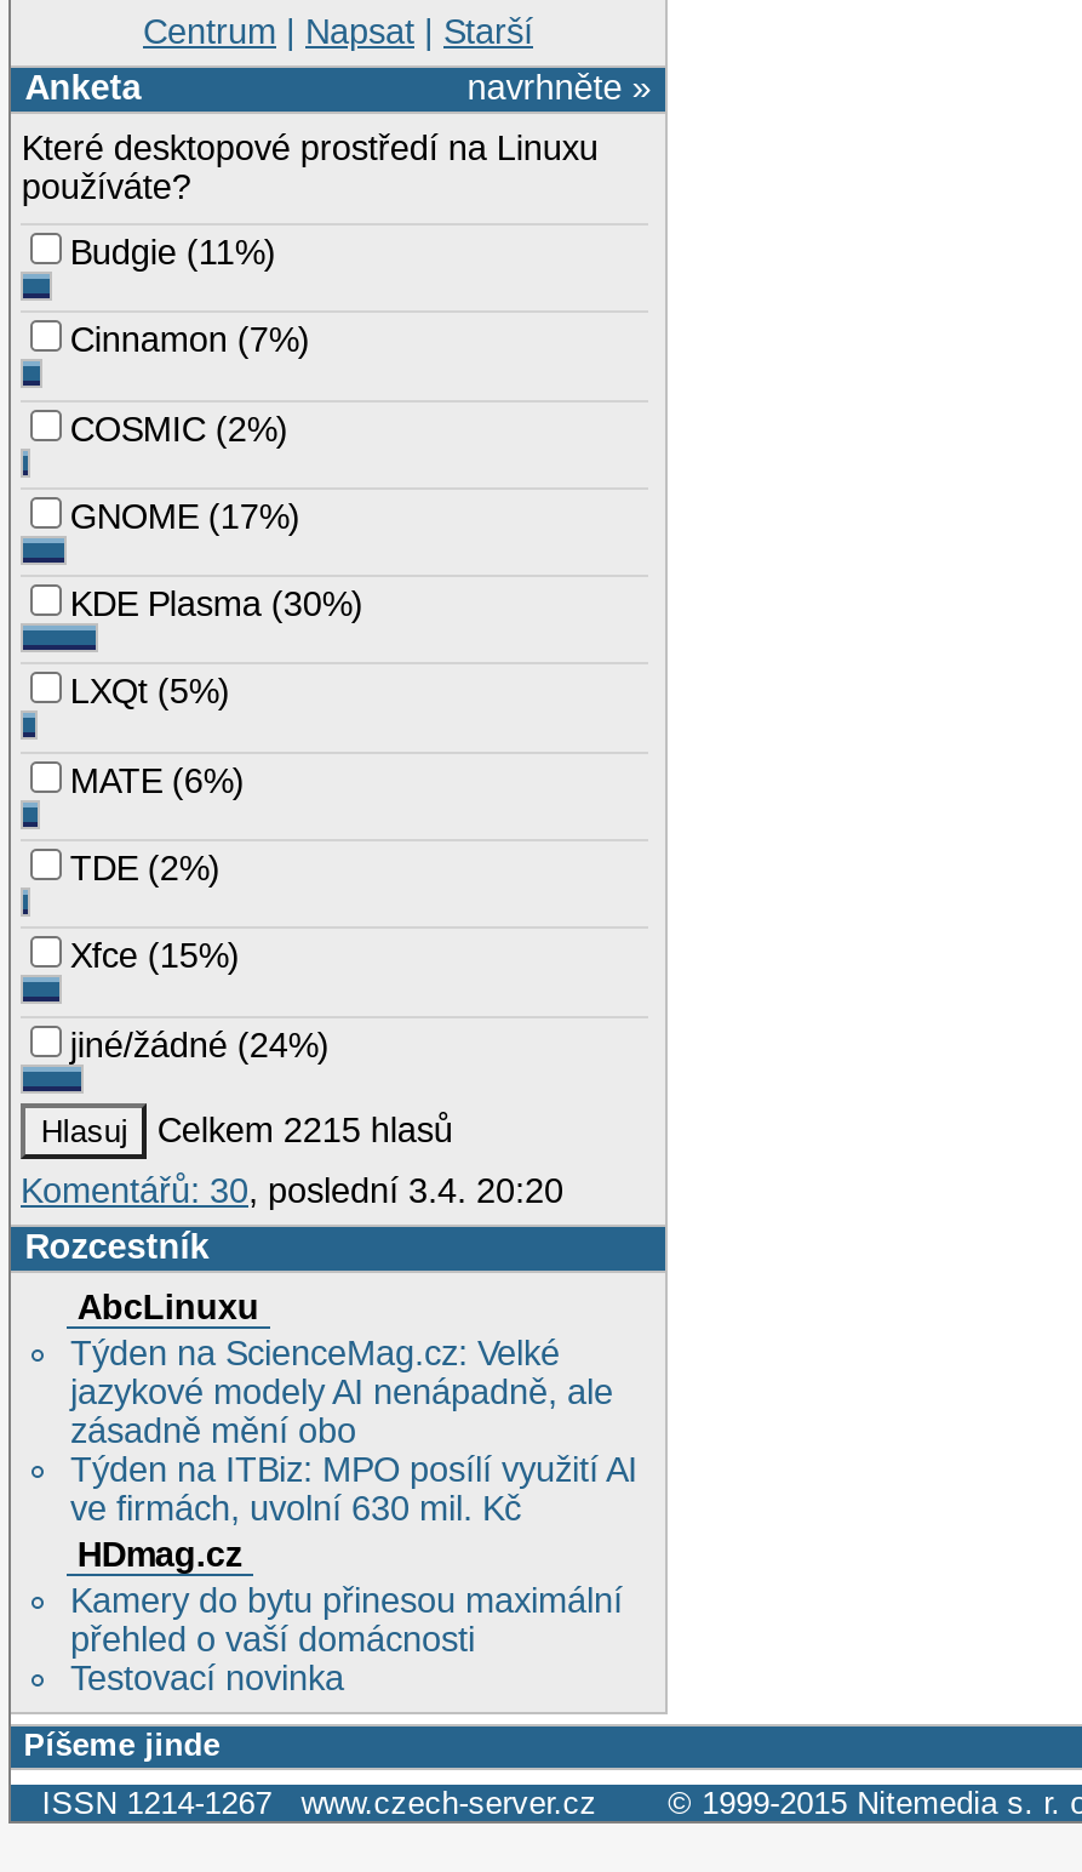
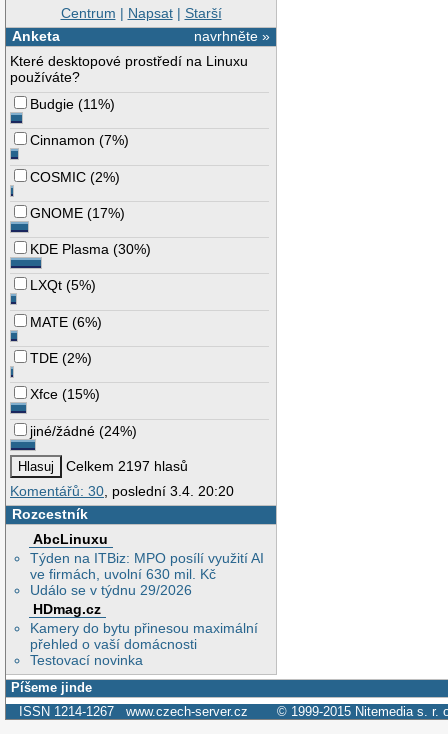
[147,1111,453,1150] Celkem 2215 hlasů -> [62,458,188,474] Celkem 2197 hlasů
[70,1333,613,1450] Týden na ScienceMag.cz: Velké | jazykové modely AI nenápadně, ale | zásadně mění obo -> none
moved [70,1450,637,1527] -> [30,550,264,582]: Týden na ITBiz: MPO posílí využití AI | ve firmách, uvolní 630 mil. Kč
none -> [30,582,192,598] Událo se v týdnu 29/2026

